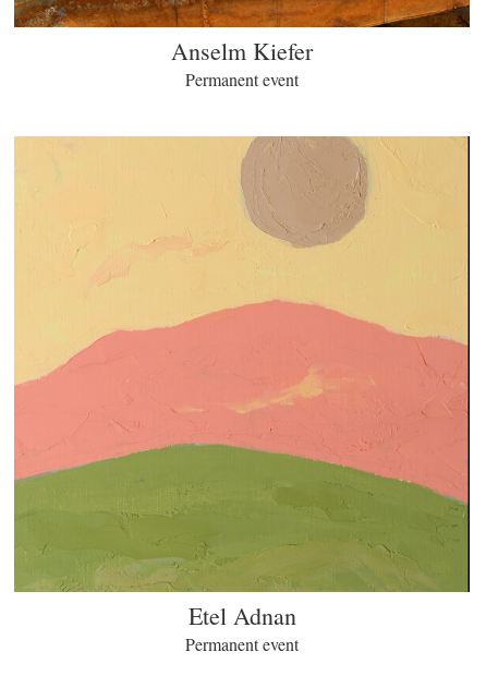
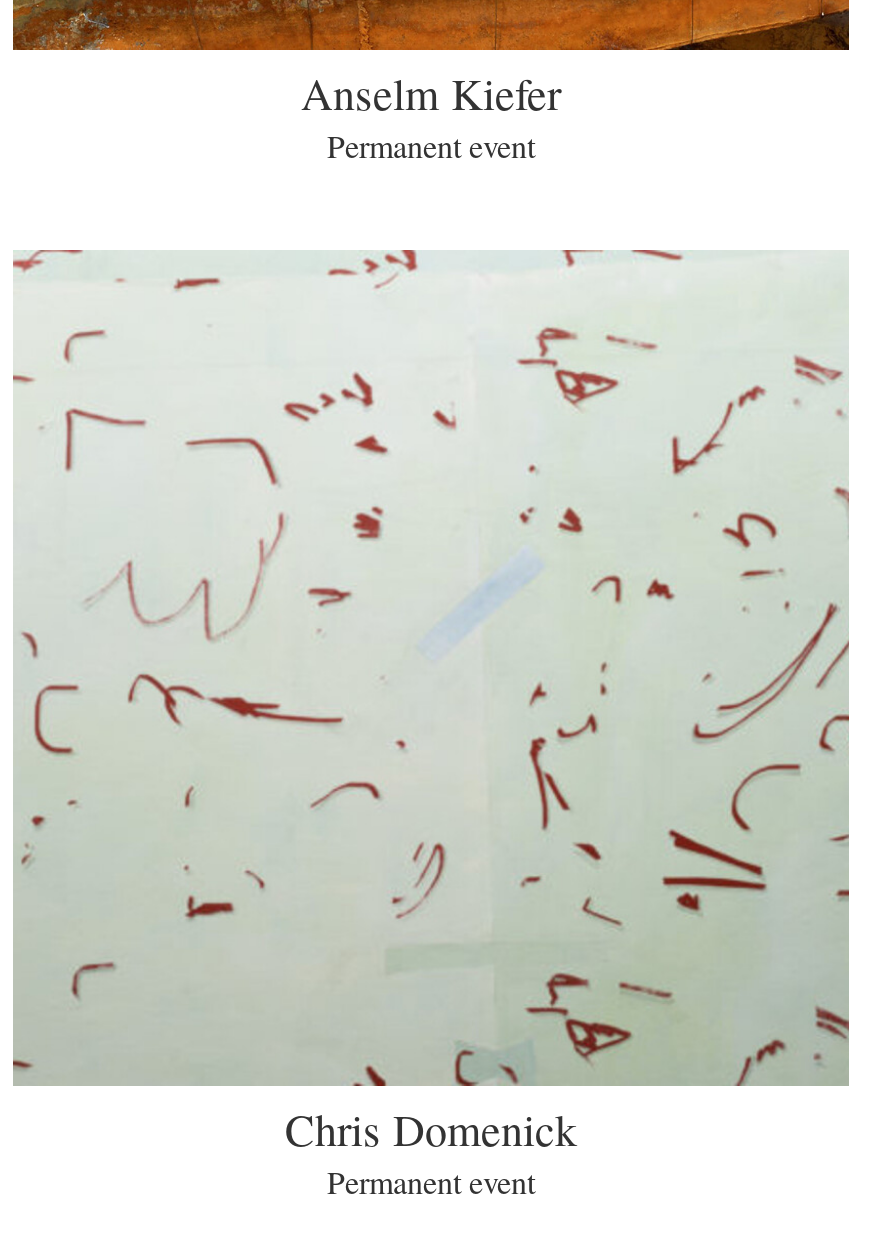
[14,135,471,631] [image] | Etel Adnan -> [13,248,851,1158] [image] | Chris Domenick

